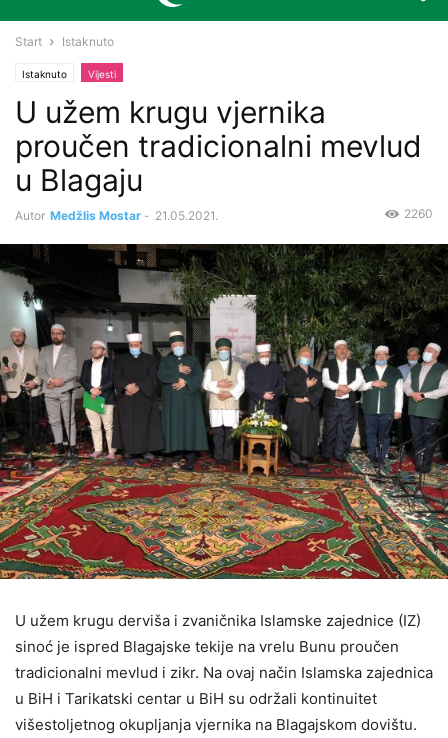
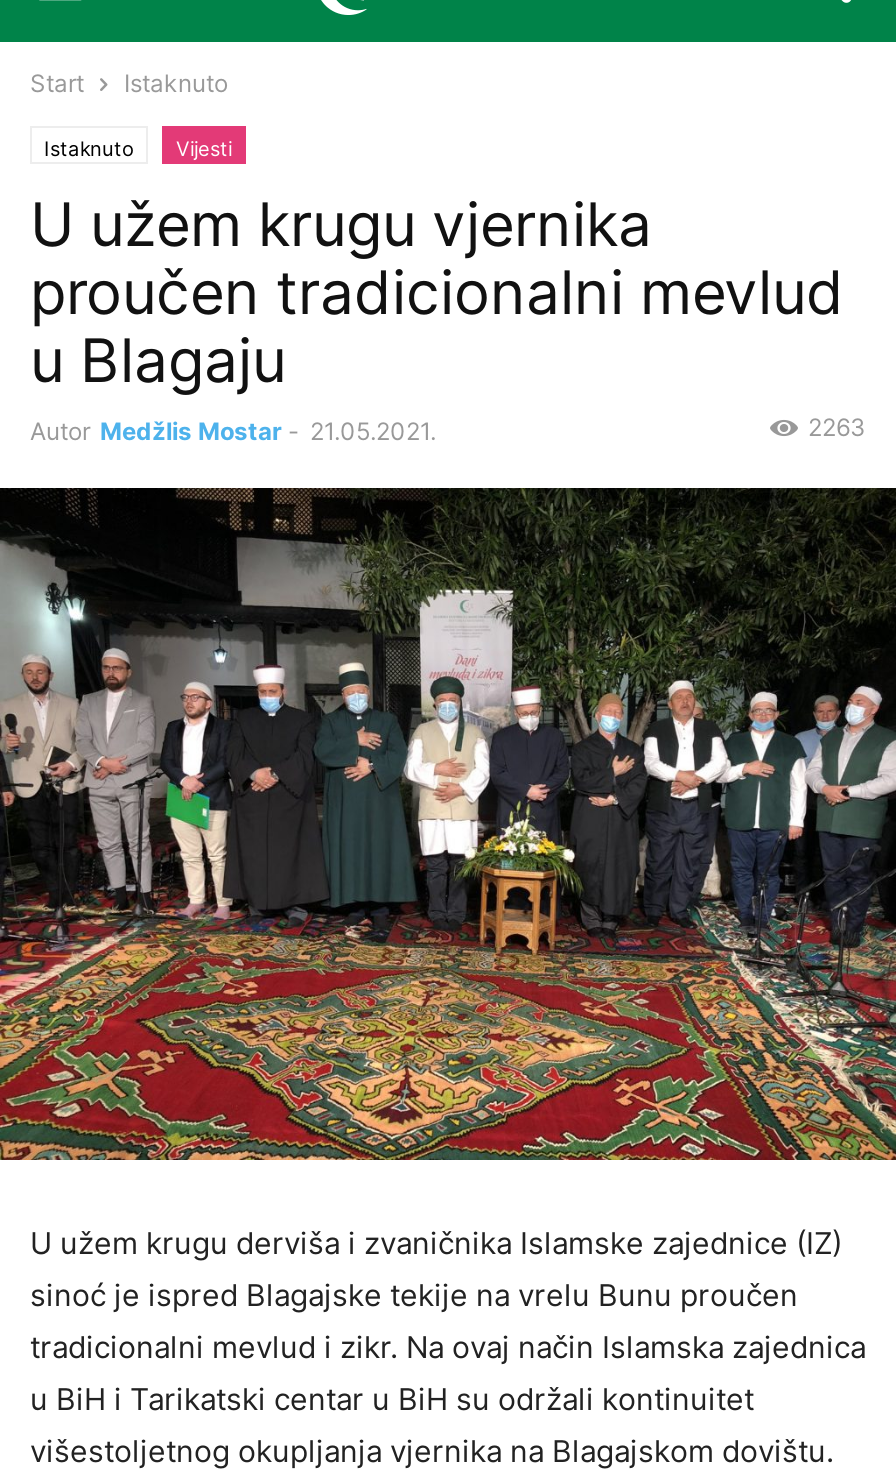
[404,206,433,221] 2260 -> [808,412,866,442] 2263

